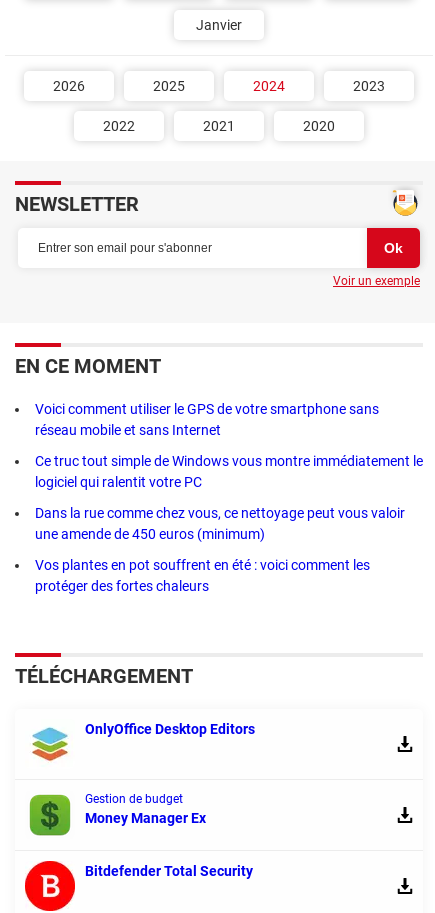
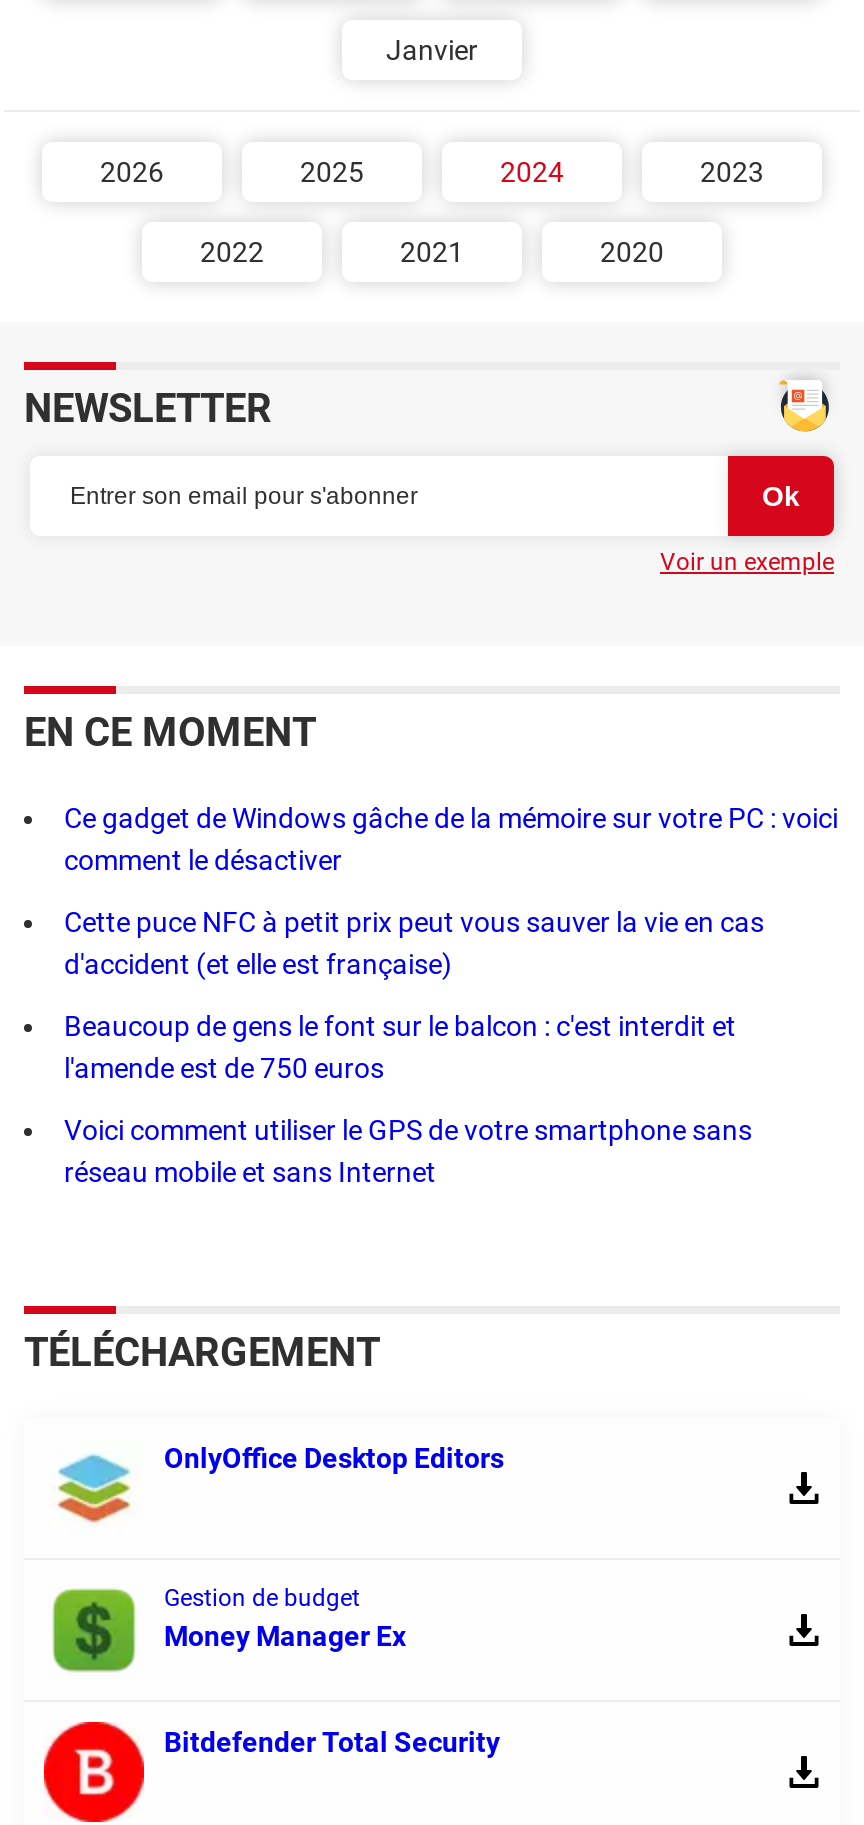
none -> [64,802,838,1084] Ce gadget de Windows gâche de la mémoire sur votre PC : voici | comment le désactiver | Cette puce NFC à petit prix peut vous sauver la vie en cas | d'accident (et elle est française) | Beaucoup de gens le font sur le balcon : c'est interdit et | l'amende est de 750 euros
moved [35,401,379,438] -> [64,1114,752,1188]: Voici comment utiliser le GPS de votre smartphone sans | réseau mobile et sans Internet
[35,453,423,594] Ce truc tout simple de Windows vous montre immédiatement le | logiciel qui ralentit votre PC | Dans la rue comme chez vous, ce nettoyage peut vous valoir | une amende de 450 euros (minimum) | Vos plantes en pot souffrent en été : voici comment les | protéger des fortes chaleurs -> none

